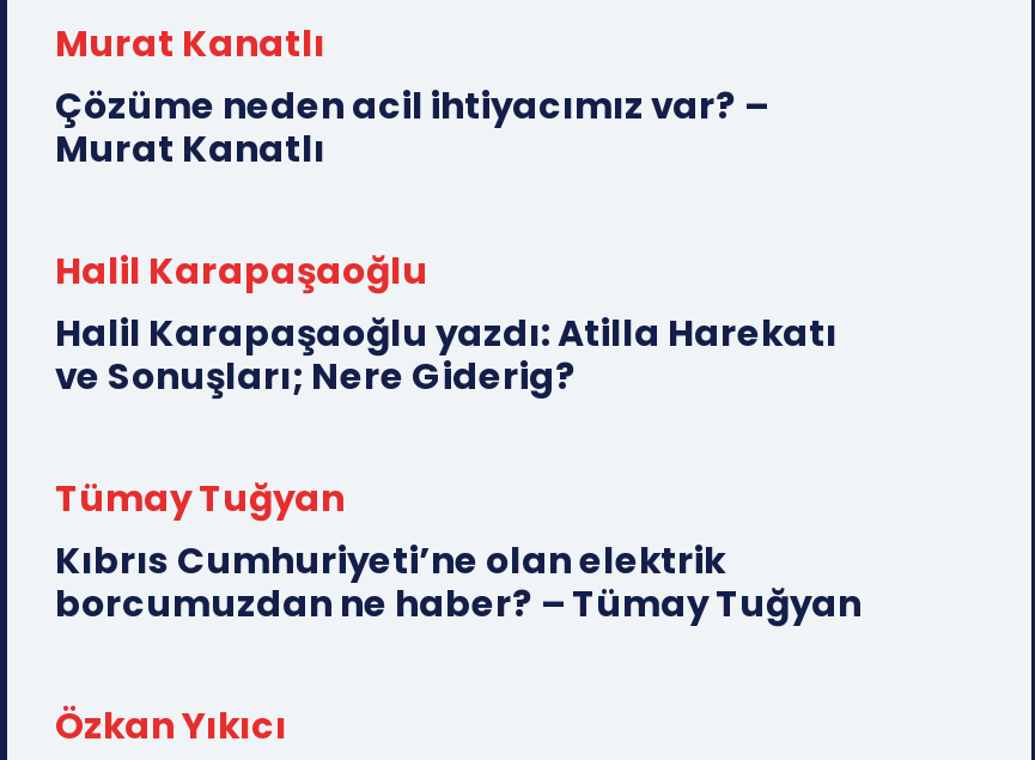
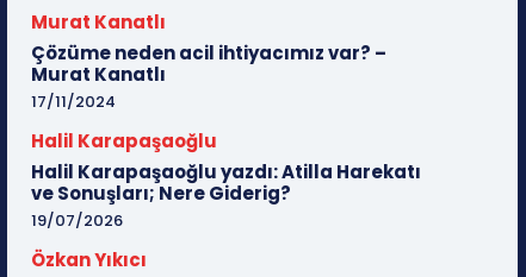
none -> [31,91,116,113] 17/11/2024
[55,474,862,629] Tümay Tuğyan | Kıbrıs Cumhuriyeti’ne olan elektrik | borcumuzdan ne haber? – Tümay Tuğyan -> [31,210,123,232] 19/07/2026

